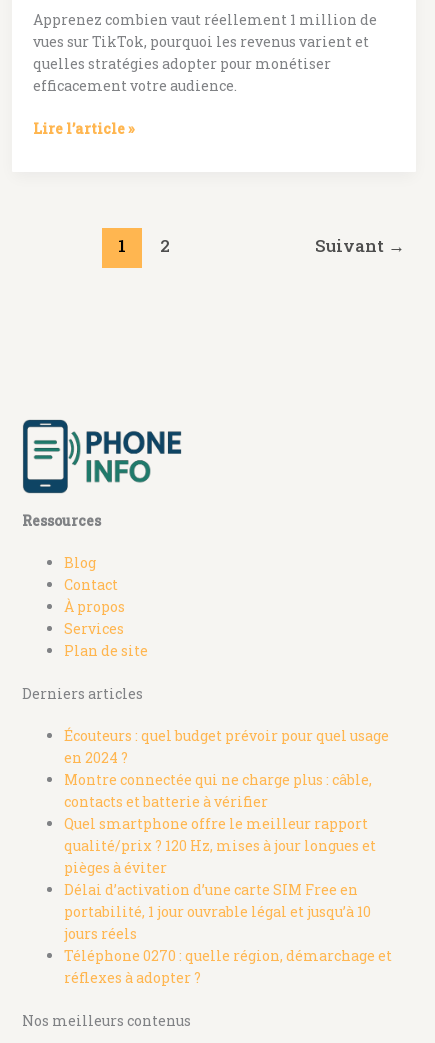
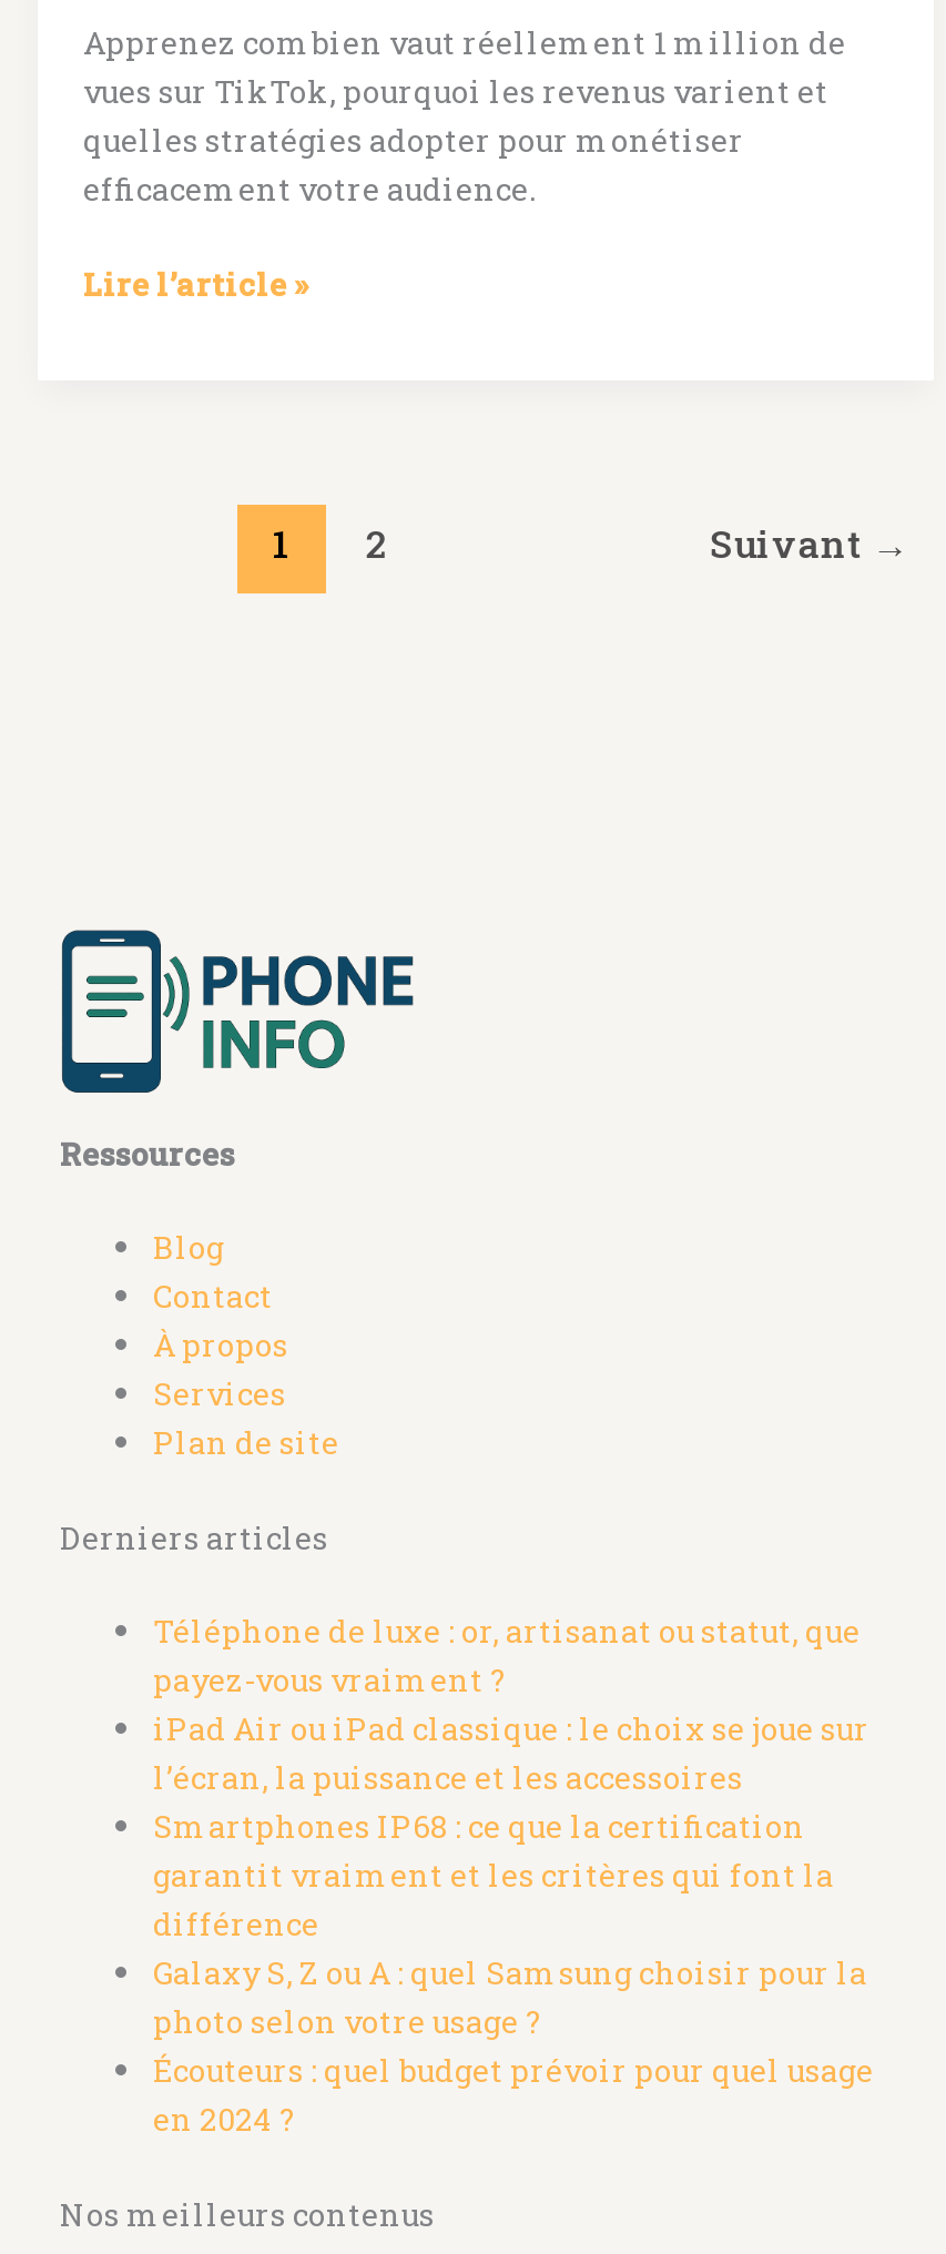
none -> [153,1611,869,2043] Téléphone de luxe : or, artisanat ou statut, que | payez-vous vraiment ? | iPad Air ou iPad classique : le choix se joue sur | l’écran, la puissance et les accessoires | Smartphones IP68 : ce que la certification | garantit vraiment et les critères qui font la | différence | Galaxy S, Z ou A : quel Samsung choisir pour la | photo selon votre usage ?
moved [64,726,389,767] -> [153,2050,874,2141]: Écouteurs : quel budget prévoir pour quel usage | en 2024 ?
[64,770,392,987] Montre connectée qui ne charge plus : câble, | contacts et batterie à vérifier | Quel smartphone offre le meilleur rapport | qualité/prix ? 120 Hz, mises à jour longues et | pièges à éviter | Délai d’activation d’une carte SIM Free en | portabilité, 1 jour ouvrable légal et jusqu’à 10 | jours réels | Téléphone 0270 : quelle région, démarchage et | réflexes à adopter ? -> none

